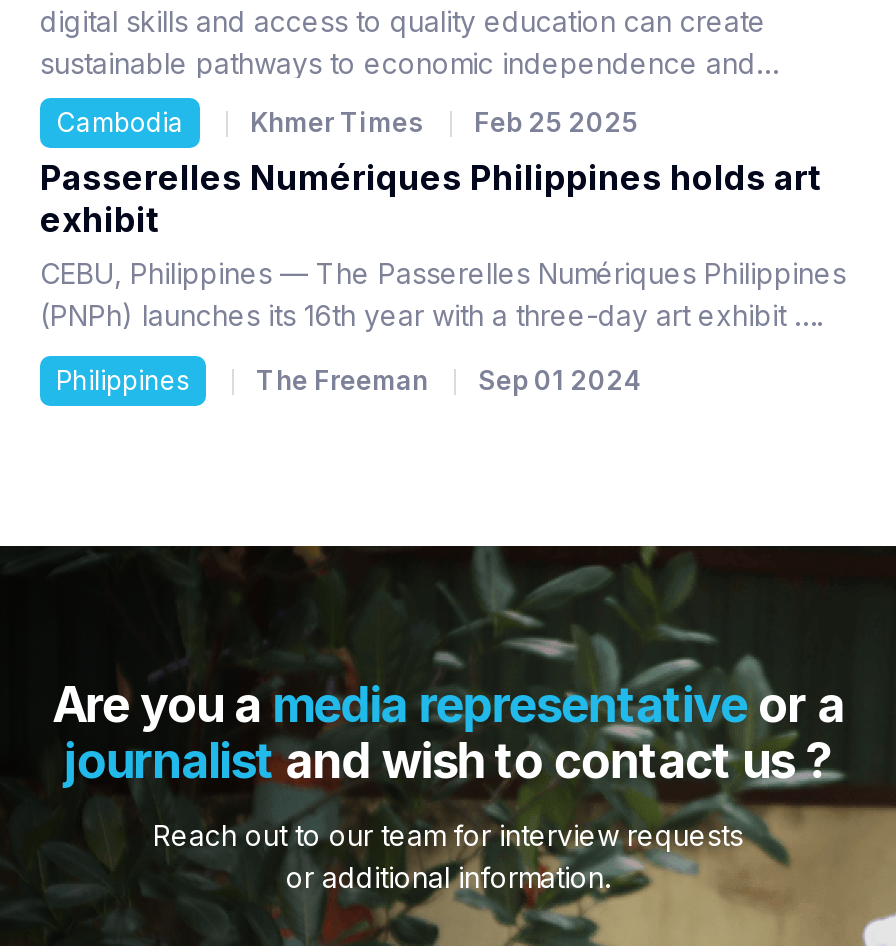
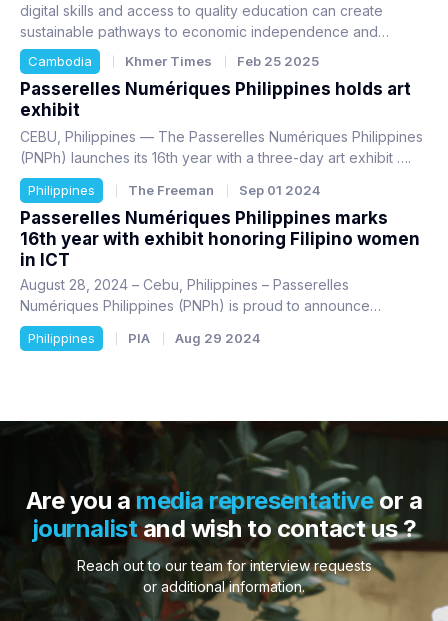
none -> [20,208,420,346] Passerelles Numériques Philippines marks | 16th year with exhibit honoring Filipino women | in ICT | August 28, 2024 – Cebu, Philippines – Passerelles | Numériques Philippines (PNPh) is proud to announce… | Philippines | PIA | Aug 29 2024

